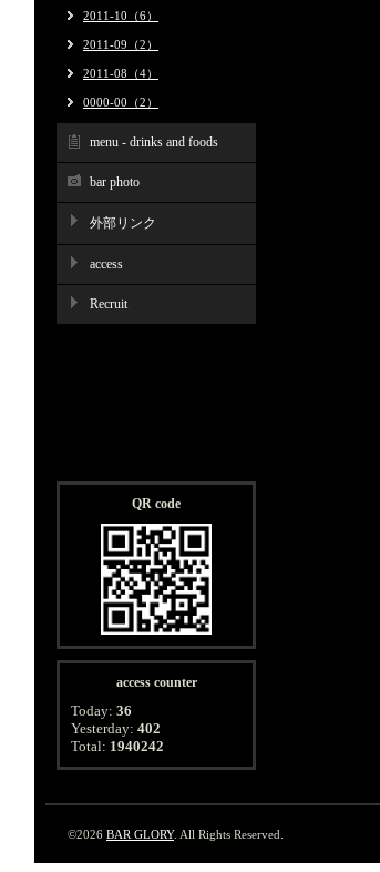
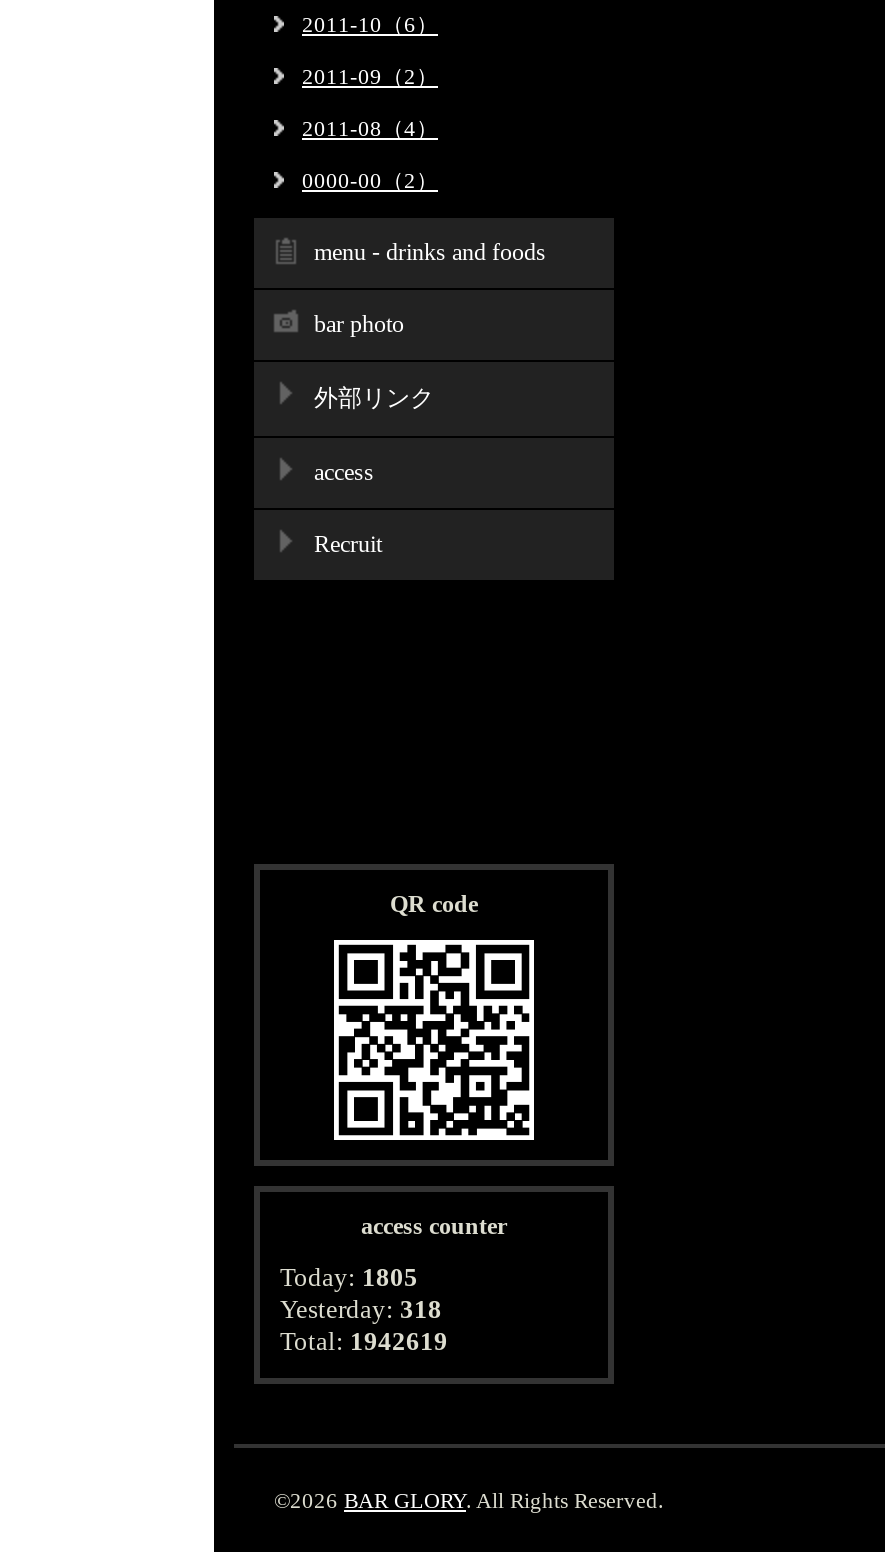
[71,702,132,719] Today: 36 -> [280,1262,418,1292] Today: 1805
[71,720,161,737] Yesterday: 402 -> [280,1294,442,1324] Yesterday: 318
[71,738,164,754] Total: 1940242 -> [280,1326,448,1356] Total: 1942619

